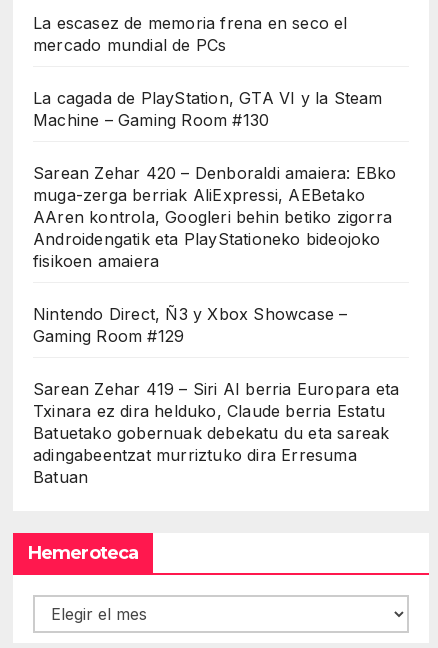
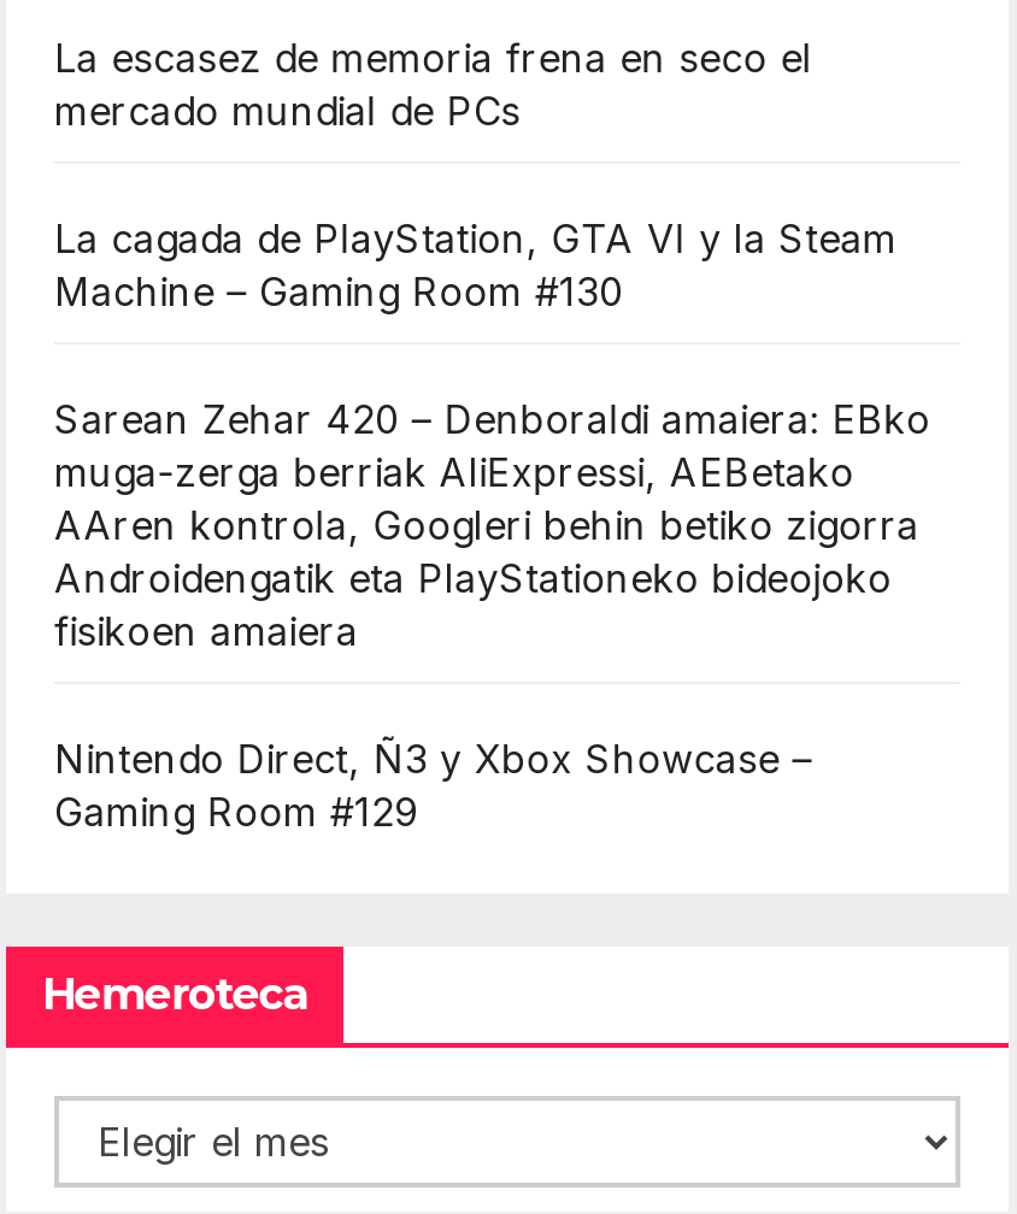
[33,379,399,487] Sarean Zehar 419 – Siri AI berria Europara eta | Txinara ez dira helduko, Claude berria Estatu | Batuetako gobernuak debekatu du eta sareak | adingabeentzat murriztuko dira Erresuma | Batuan -> none

